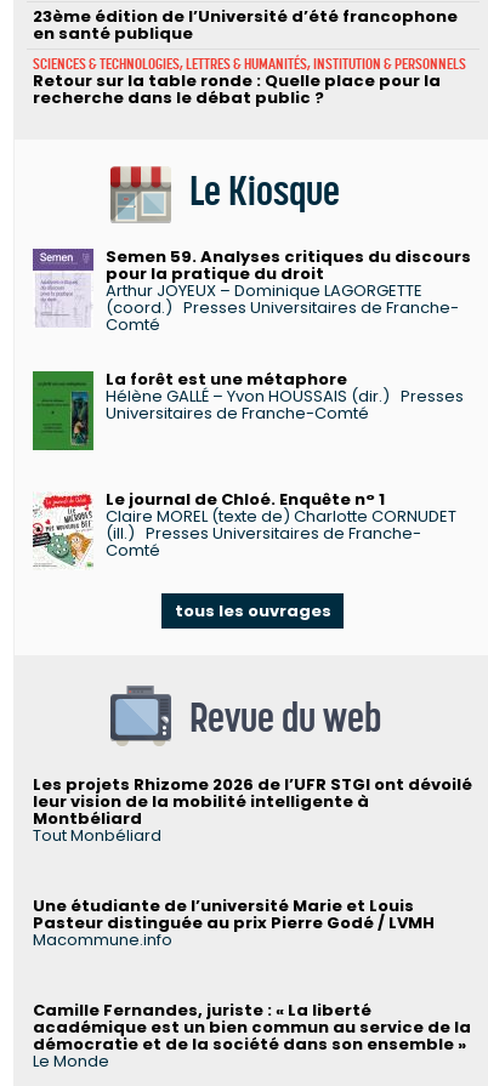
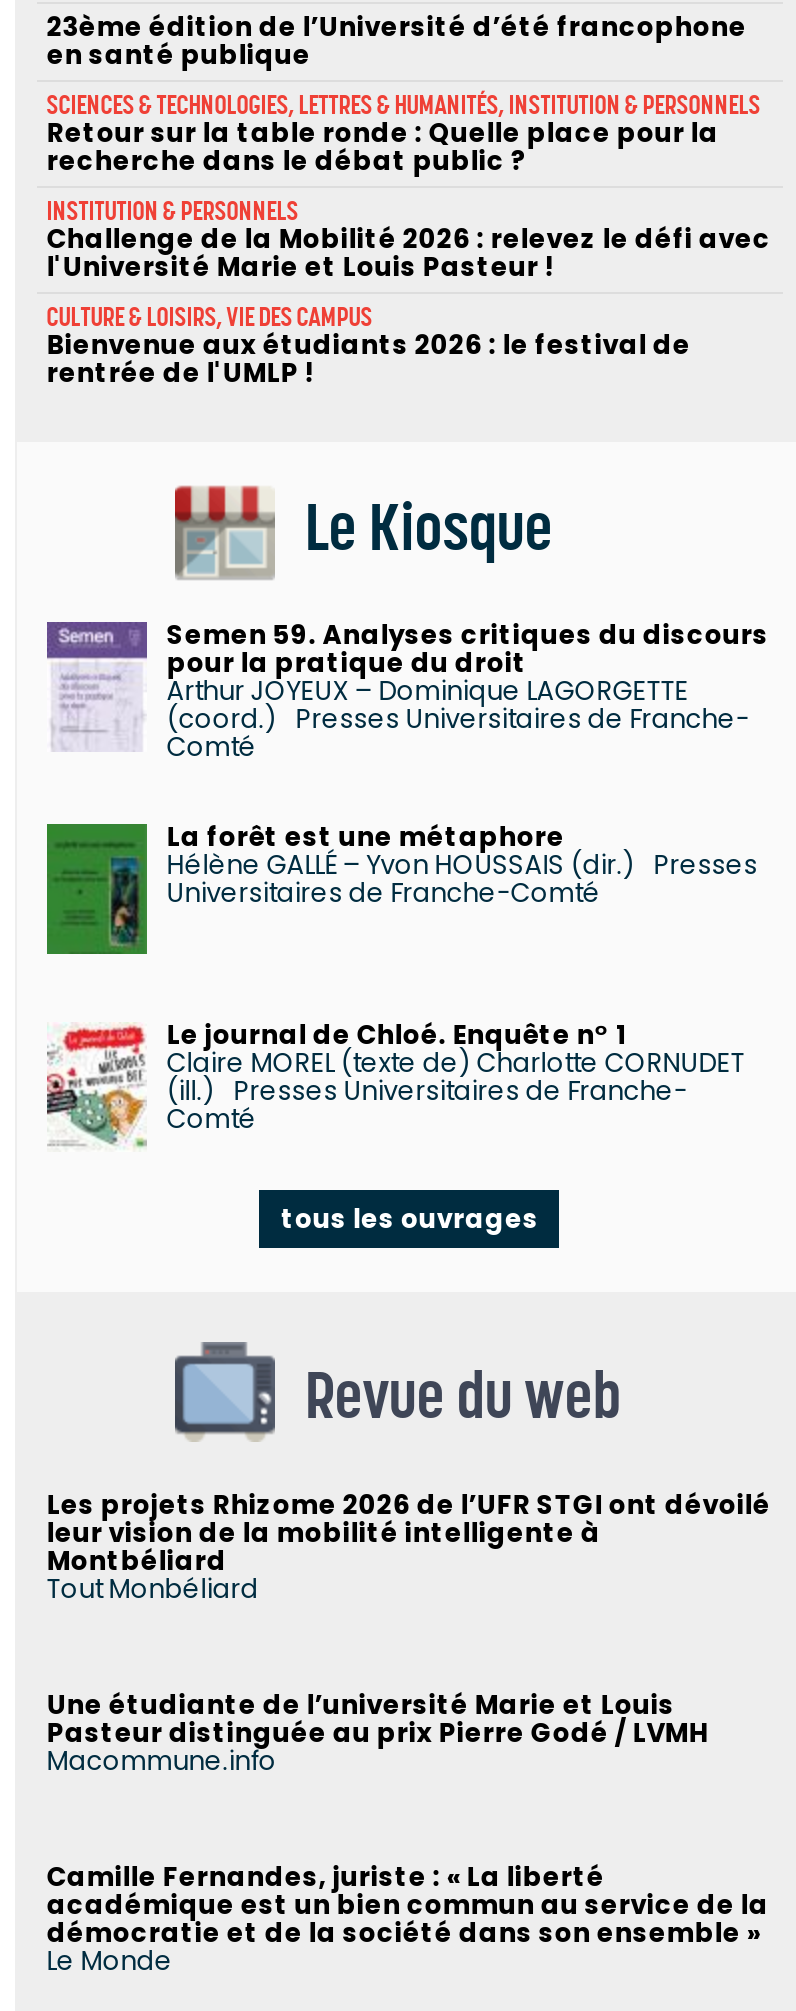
none -> [47,197,771,393] INSTITUTION & PERSONNELS | Challenge de la Mobilité 2026 : relevez le défi avec | l'Université Marie et Louis Pasteur ! | CULTURE & LOISIRS, VIE DES CAMPUS | Bienvenue aux étudiants 2026 : le festival de | rentrée de l'UMLP !

